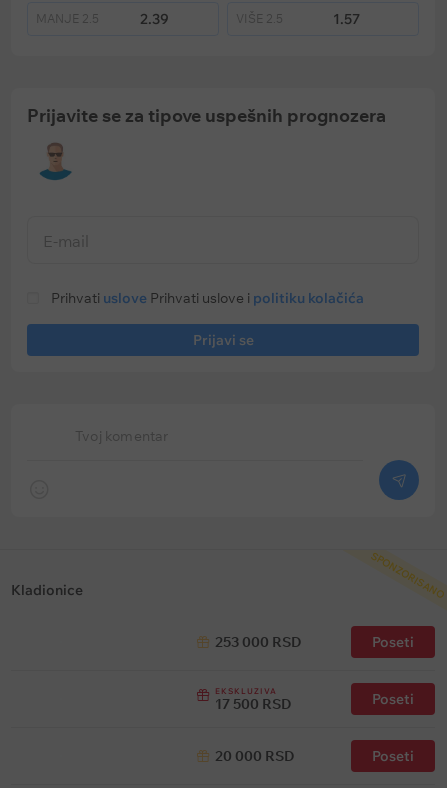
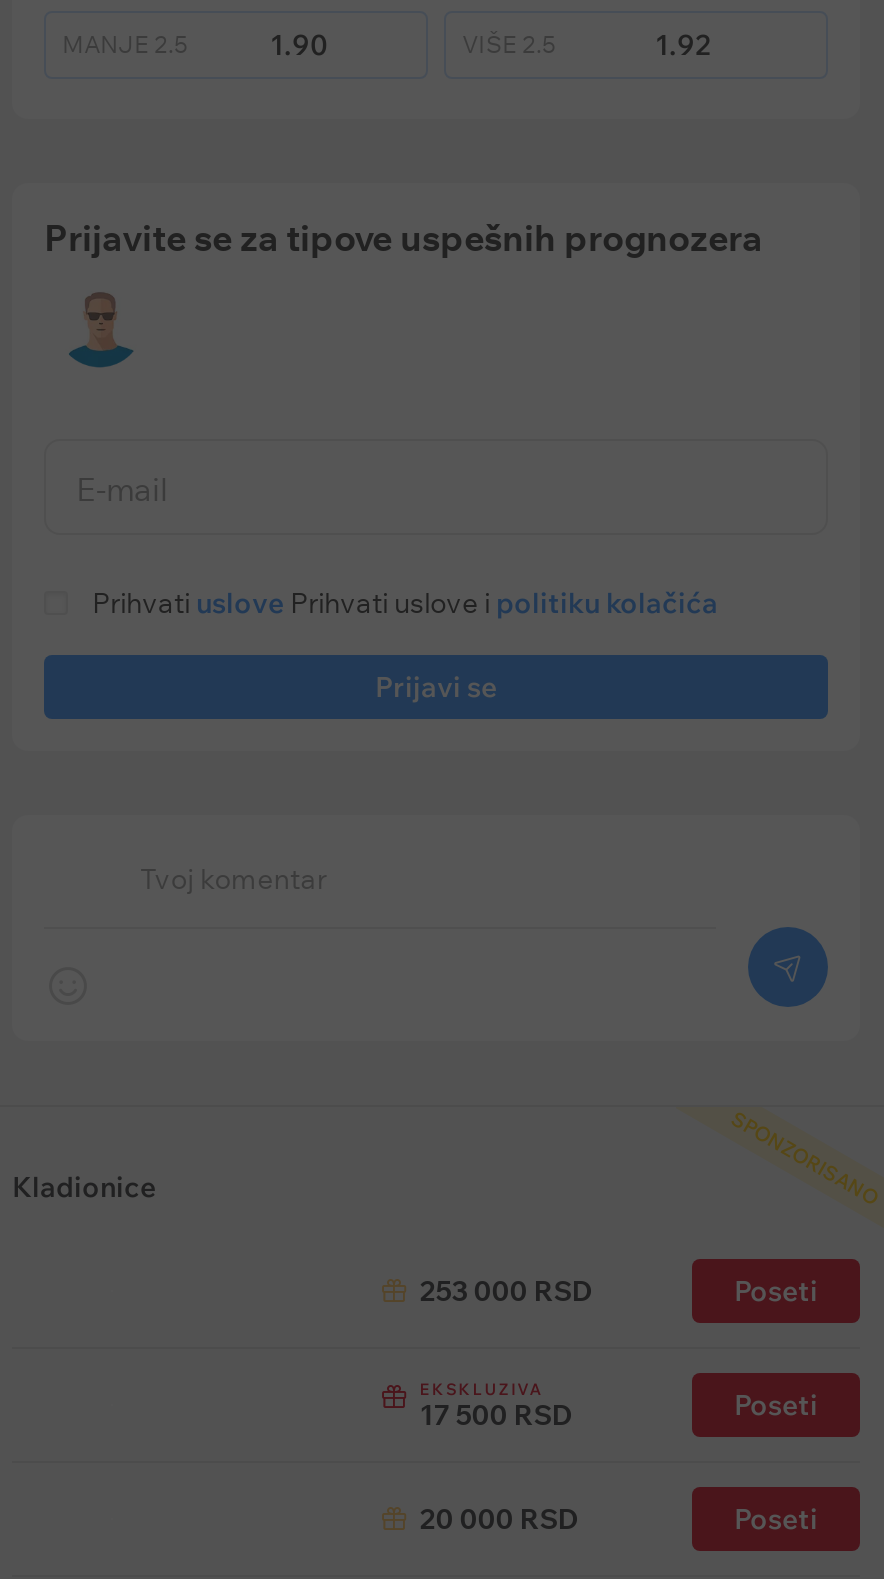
[140,10,169,28] 2.39 -> [270,27,328,63] 1.90
[333,10,360,28] 1.57 -> [655,27,711,63] 1.92

